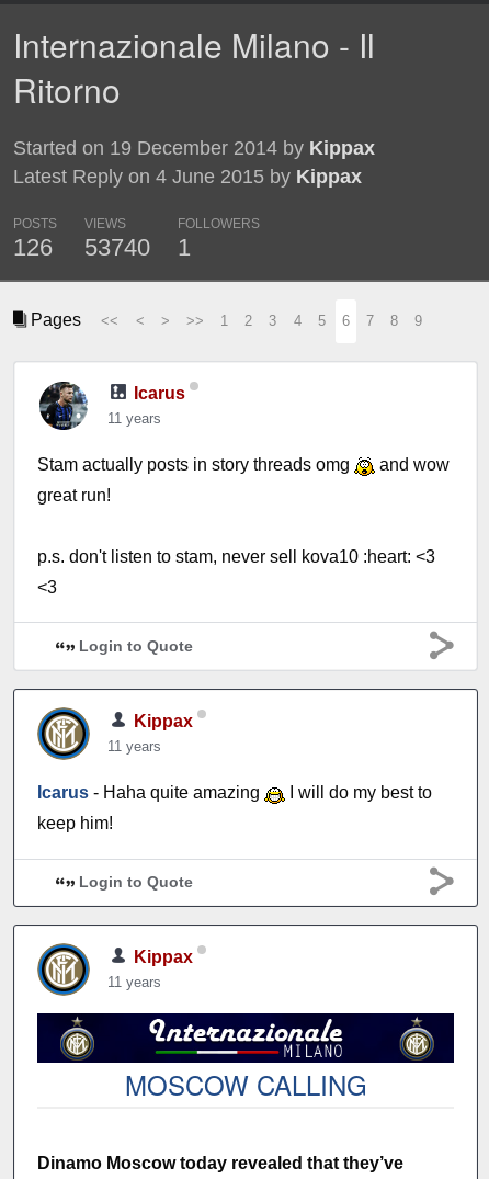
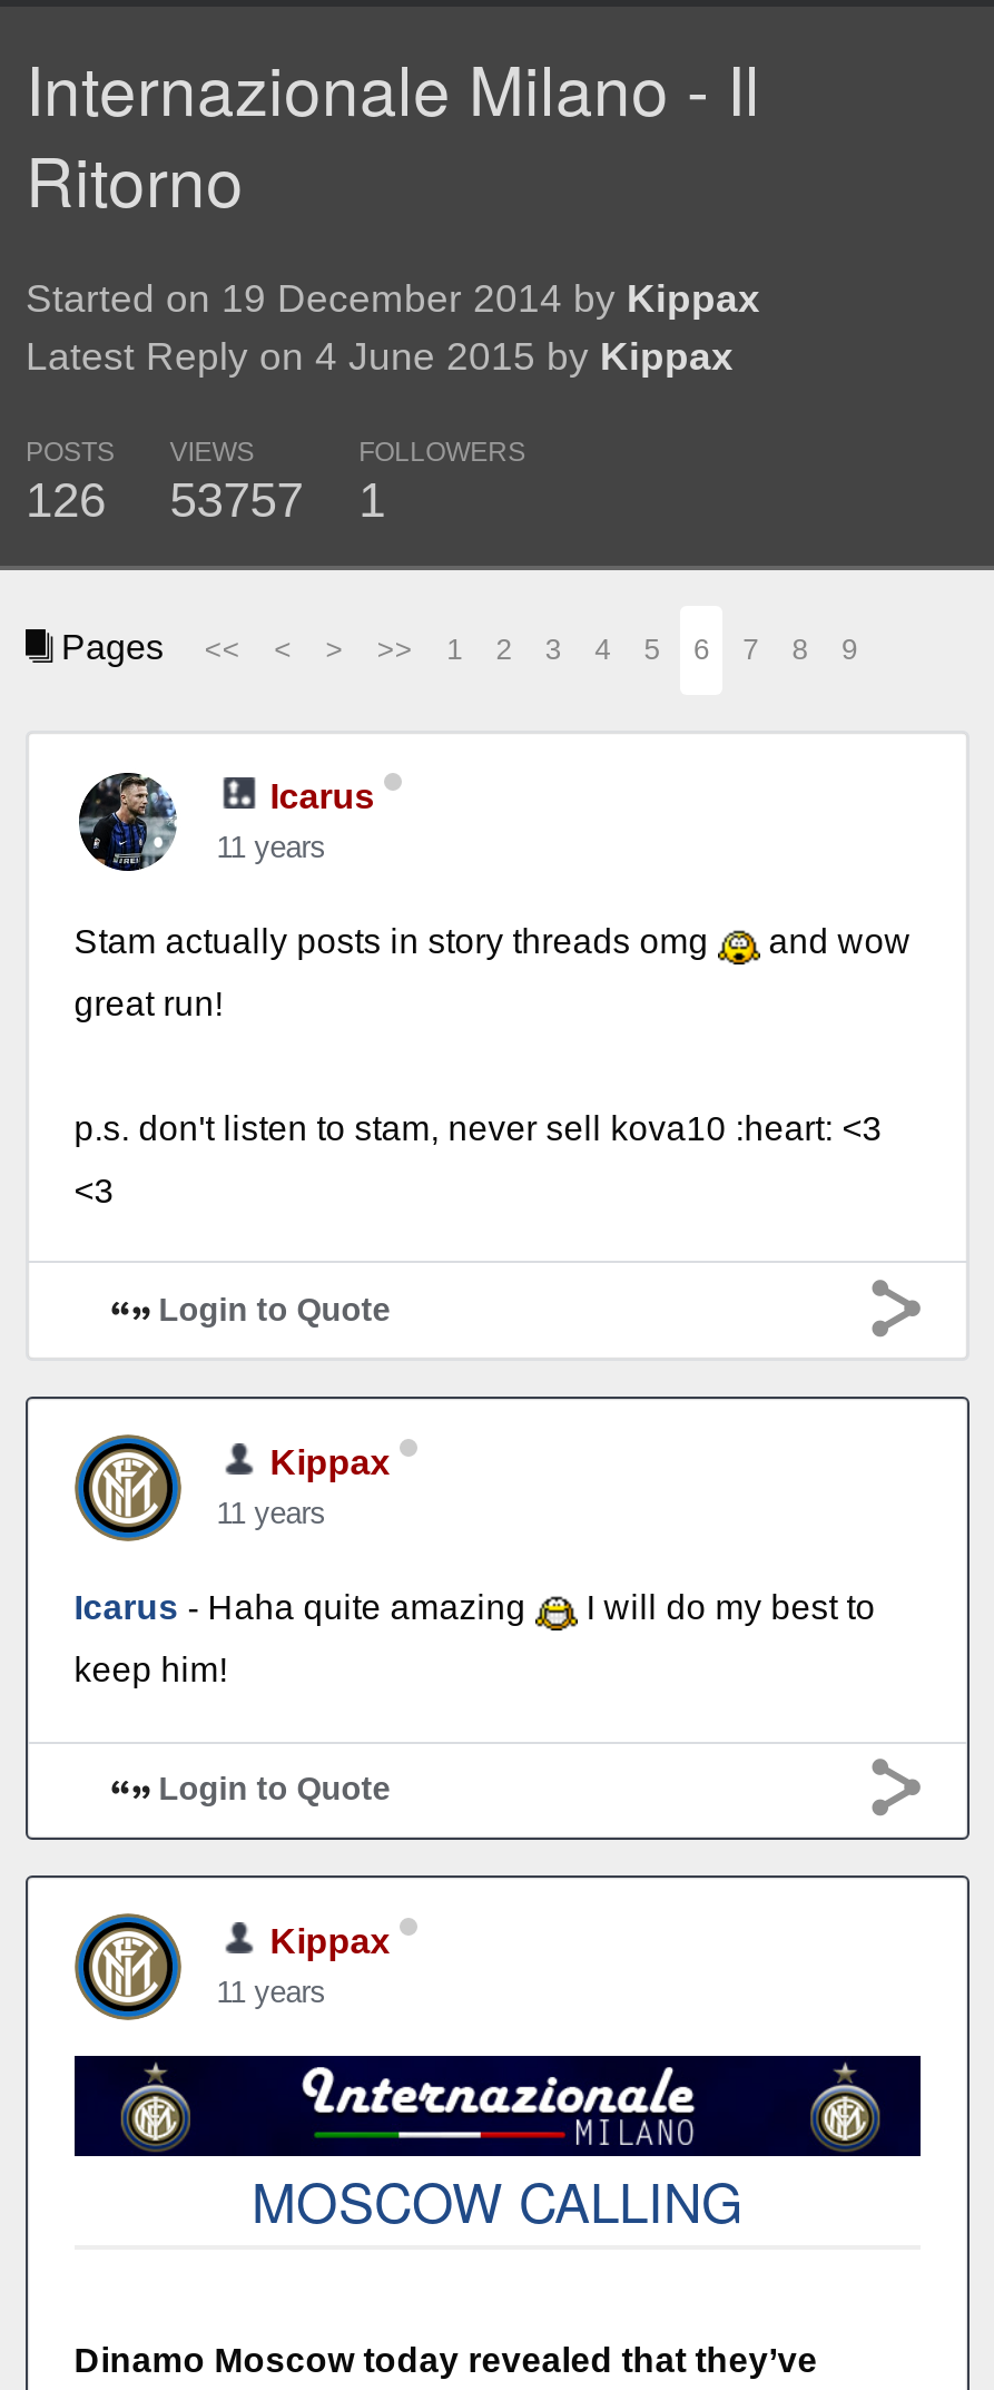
[13,234,190,261] 126 53740 1 -> [26,472,385,528] 126 53757 1

